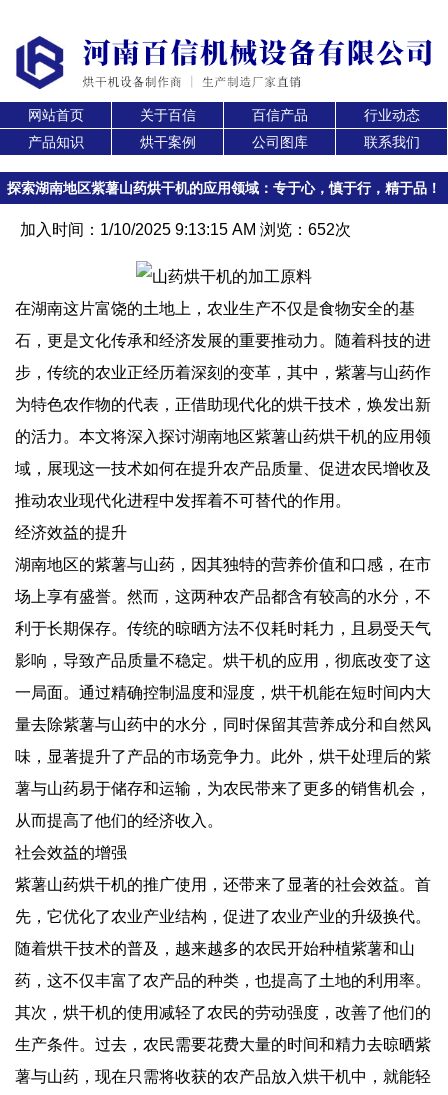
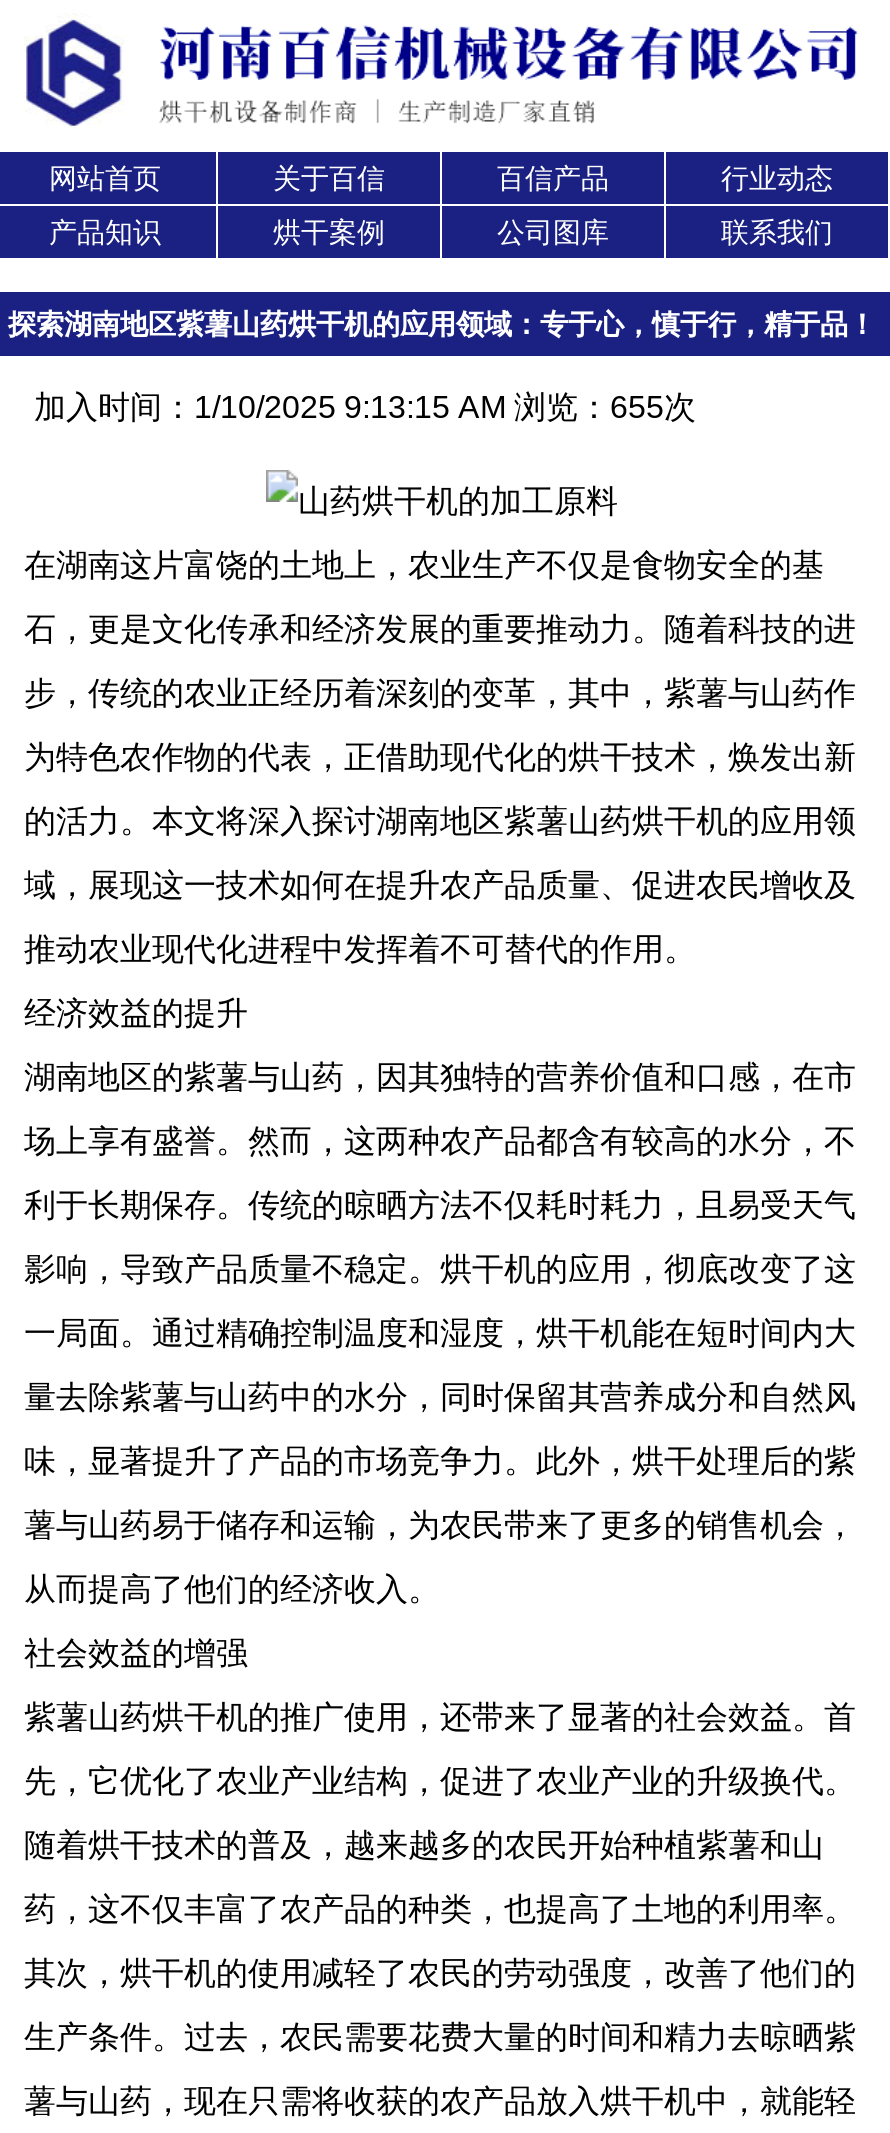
[20,221,351,238] 加入时间：1/10/2025 9:13:15 AM 浏览：652次 -> [34,391,696,425] 加入时间：1/10/2025 9:13:15 AM 浏览：655次

